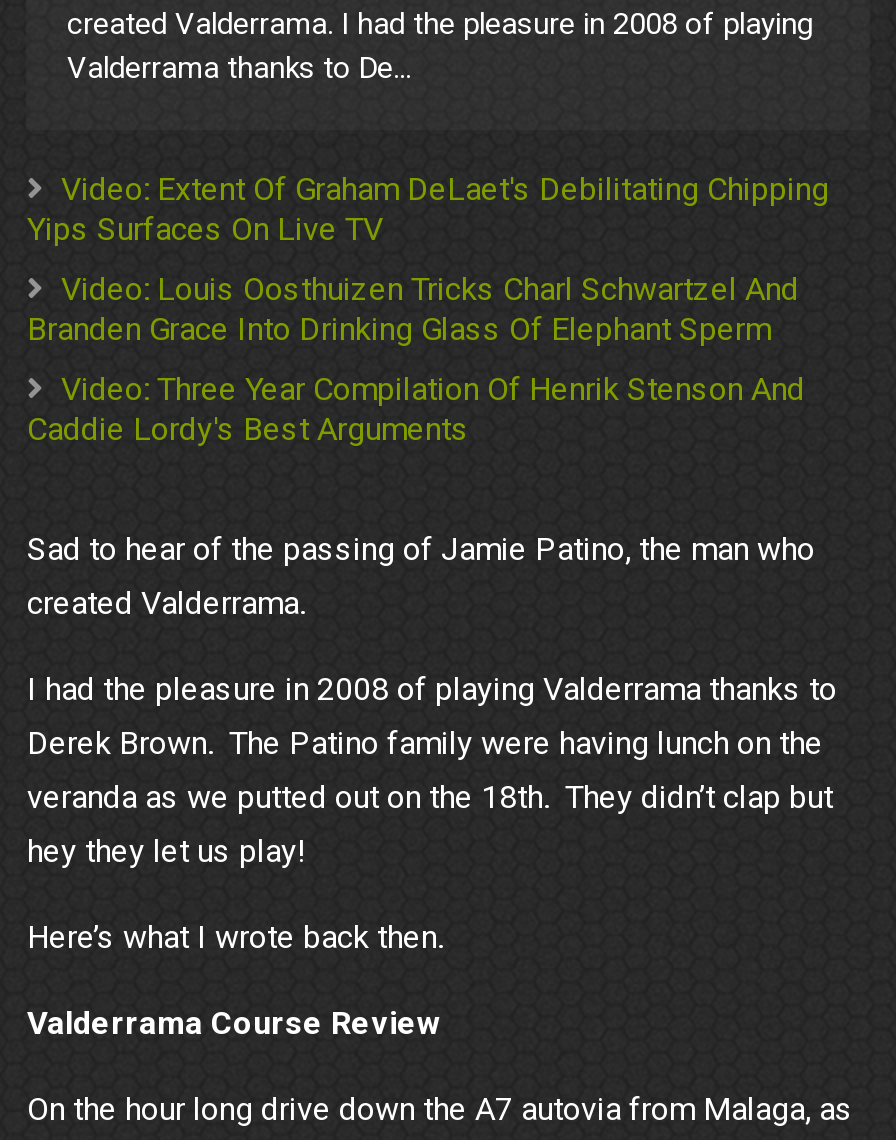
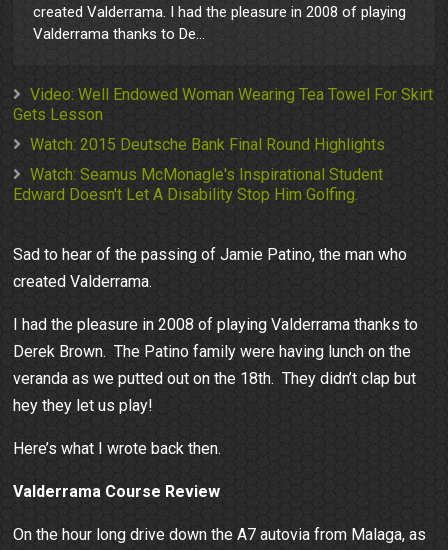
[27,171,829,249] Video: Extent Of Graham DeLaet's Debilitating Chipping | Yips Surfaces On Live TV -> [13,85,433,124] Video: Well Endowed Woman Wearing Tea Towel For Skirt | Gets Lesson
[27,271,799,349] Video: Louis Oosthuizen Tricks Charl Schwartzel And | Branden Grace Into Drinking Glass Of Elephant Sperm -> [30,135,385,154] Watch: 2015 Deutsche Bank Final Round Highlights
[27,371,805,449] Video: Three Year Compilation Of Henrik Stenson And | Caddie Lordy's Best Arguments -> [13,165,383,204] Watch: Seamus McMonagle's Inspirational Student | Edward Doesn't Let A Disability Stop Him Golfing.

